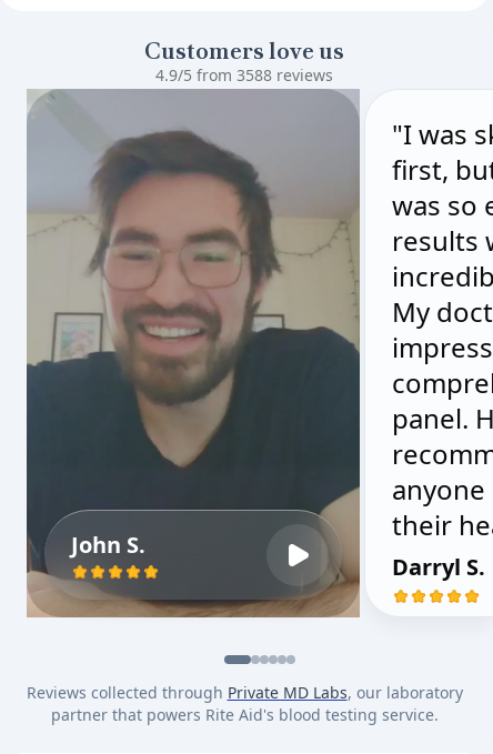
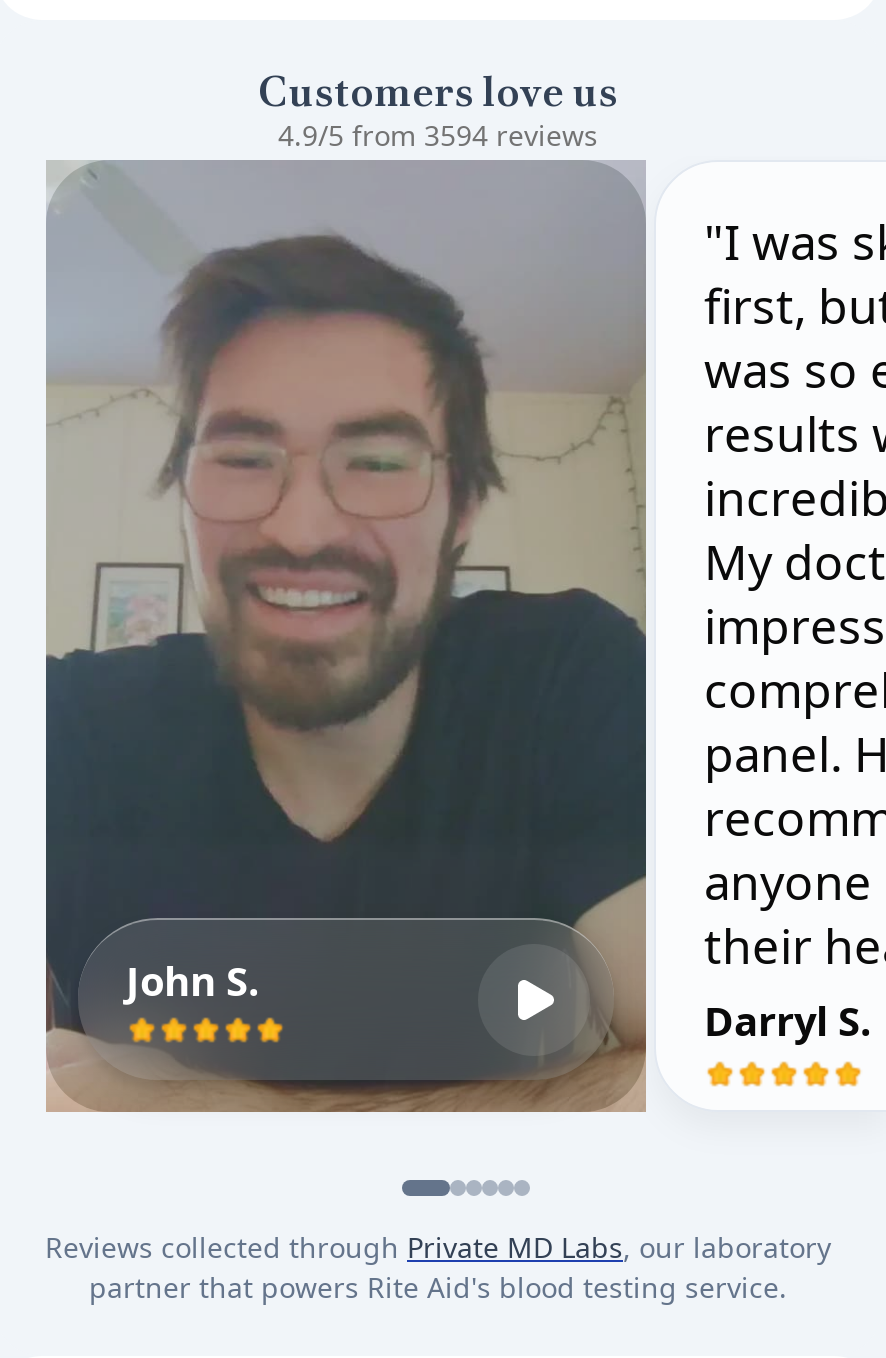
[155,64,333,86] 4.9/5 from 3588 reviews -> [278,116,598,154] 4.9/5 from 3594 reviews

